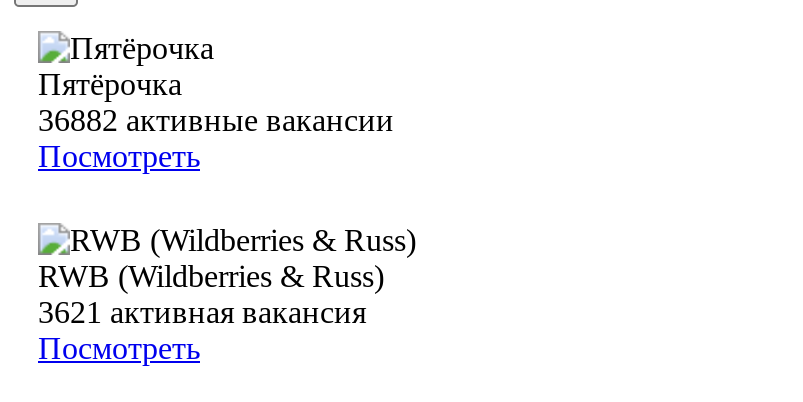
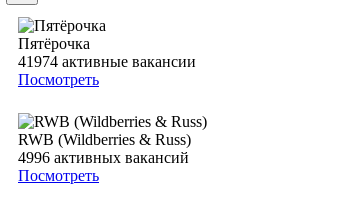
[38,104,394,138] 36882 активные вакансии -> [18,53,196,70] 41974 активные вакансии
[38,296,366,330] 3621 активная вакансия -> [18,149,189,166] 4996 активных вакансий

